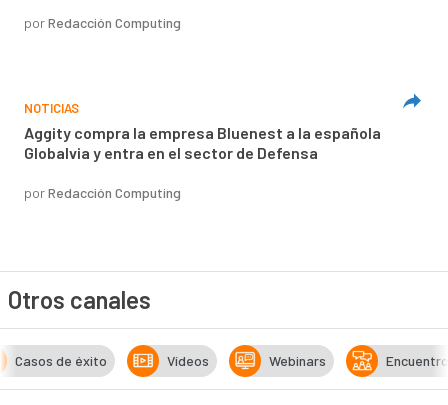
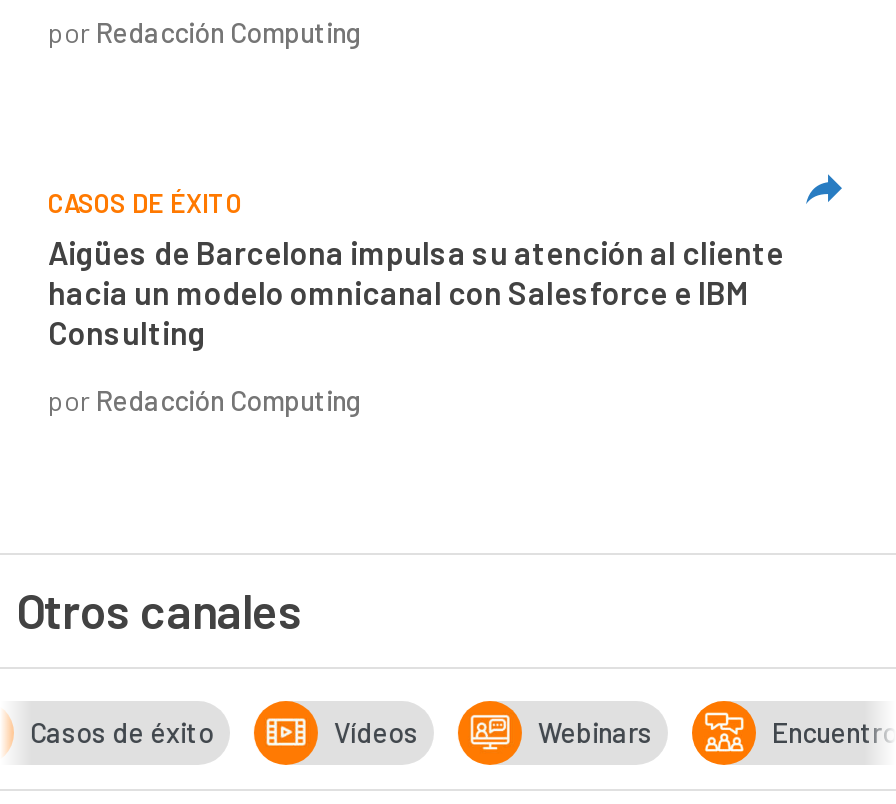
[24,100,381,162] NOTICIAS | Aggity compra la empresa Bluenest a la española | Globalvia y entra en el sector de Defensa -> [48,187,784,351] CASOS DE ÉXITO | Aigües de Barcelona impulsa su atención al cliente | hacia un modelo omnicanal con Salesforce e IBM | Consulting

